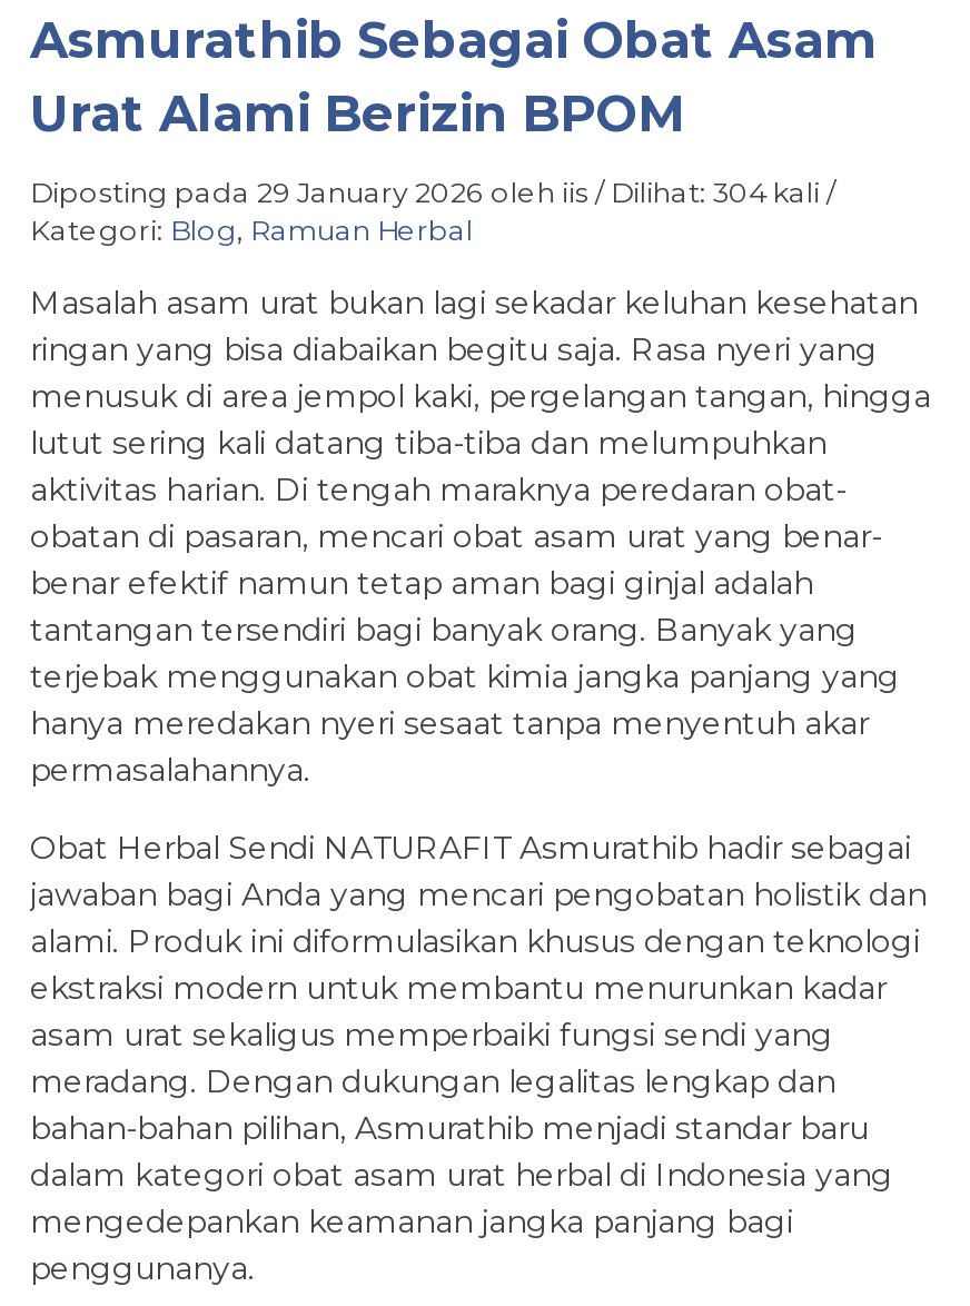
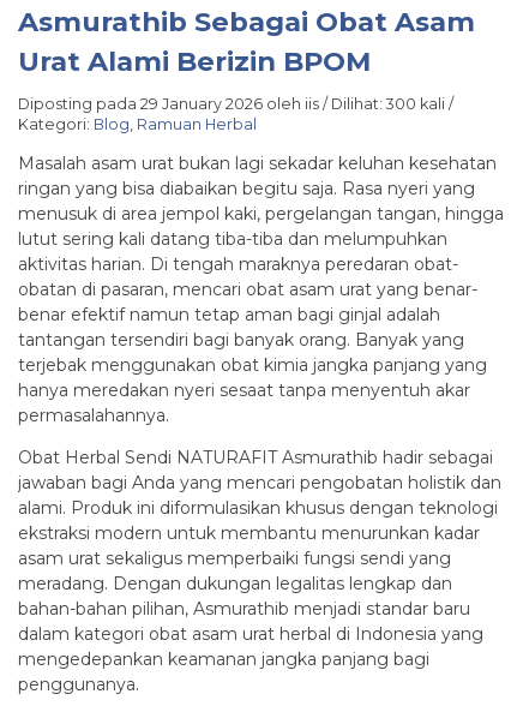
[30,176,835,209] Diposting pada 29 January 2026 oleh iis / Dilihat: 304 kali / -> [18,95,453,113] Diposting pada 29 January 2026 oleh iis / Dilihat: 300 kali /

